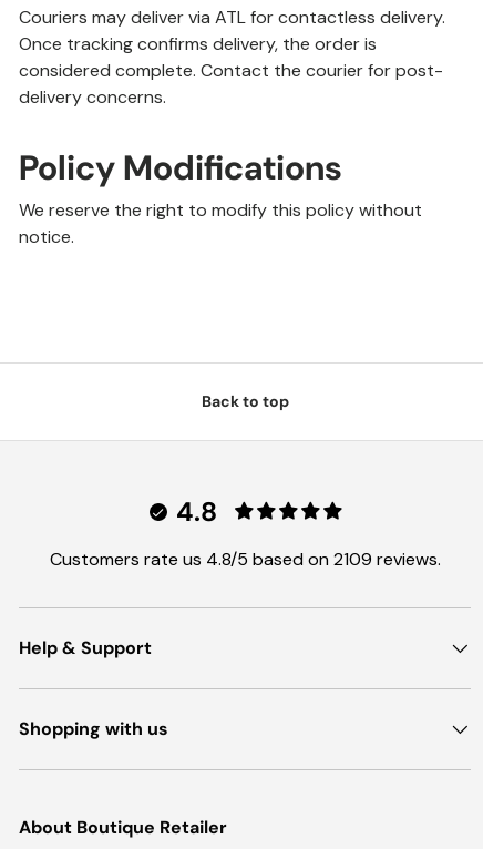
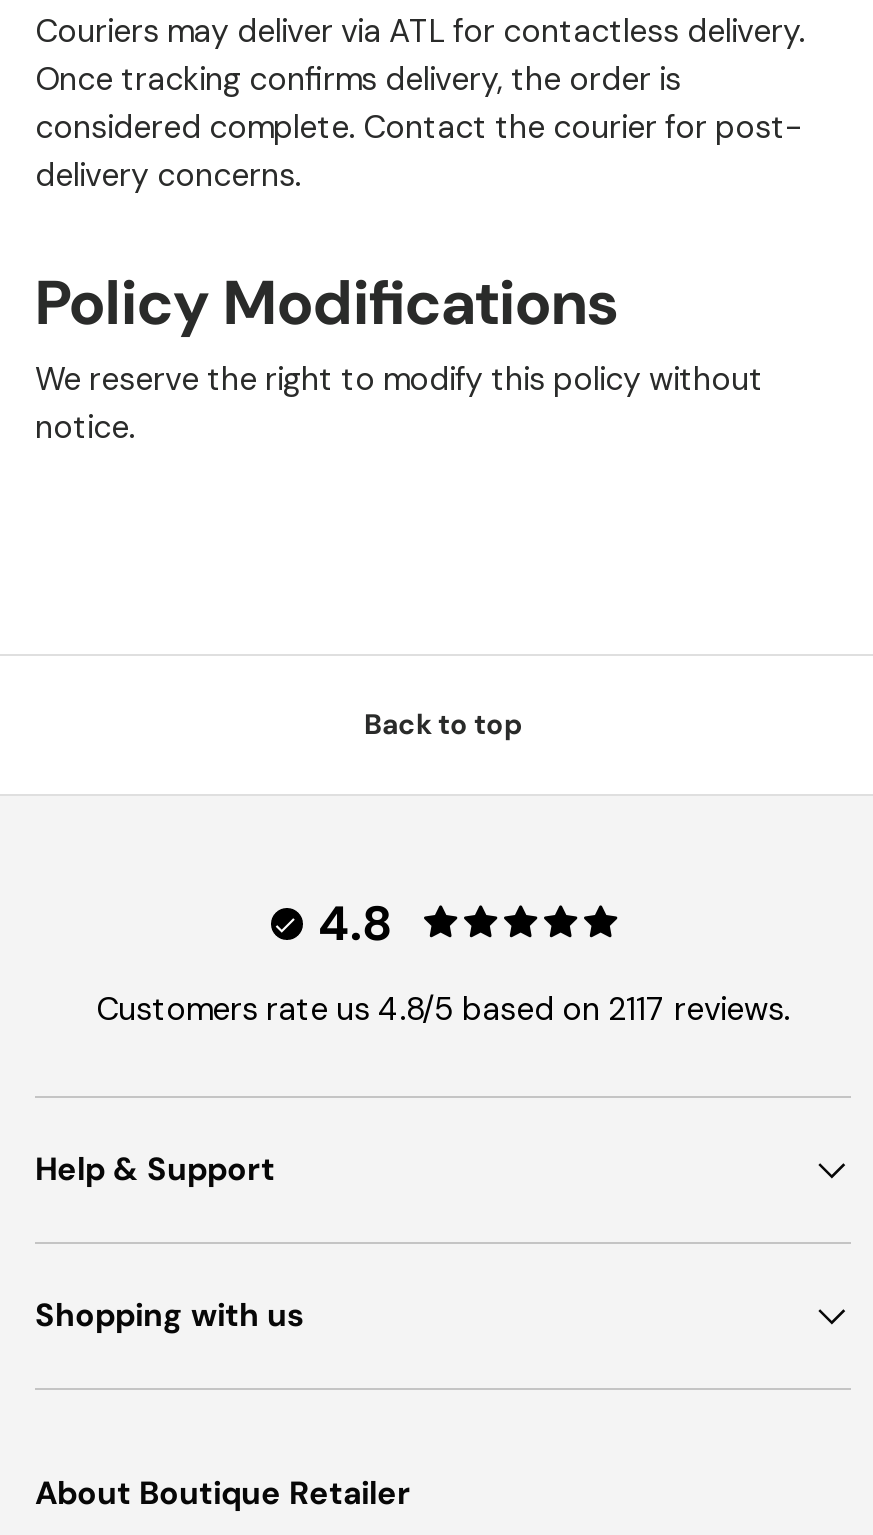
[49,547,440,571] Customers rate us 4.8/5 based on 2109 reviews. -> [96,988,790,1030] Customers rate us 4.8/5 based on 2117 reviews.

